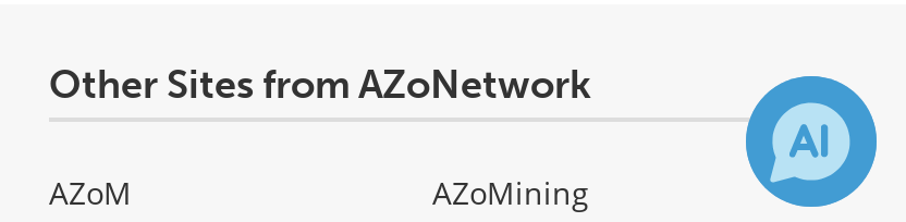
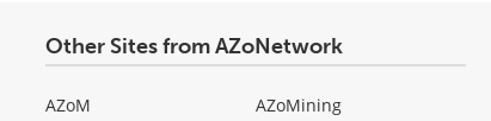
[744,74,879,209] [image] -> none

